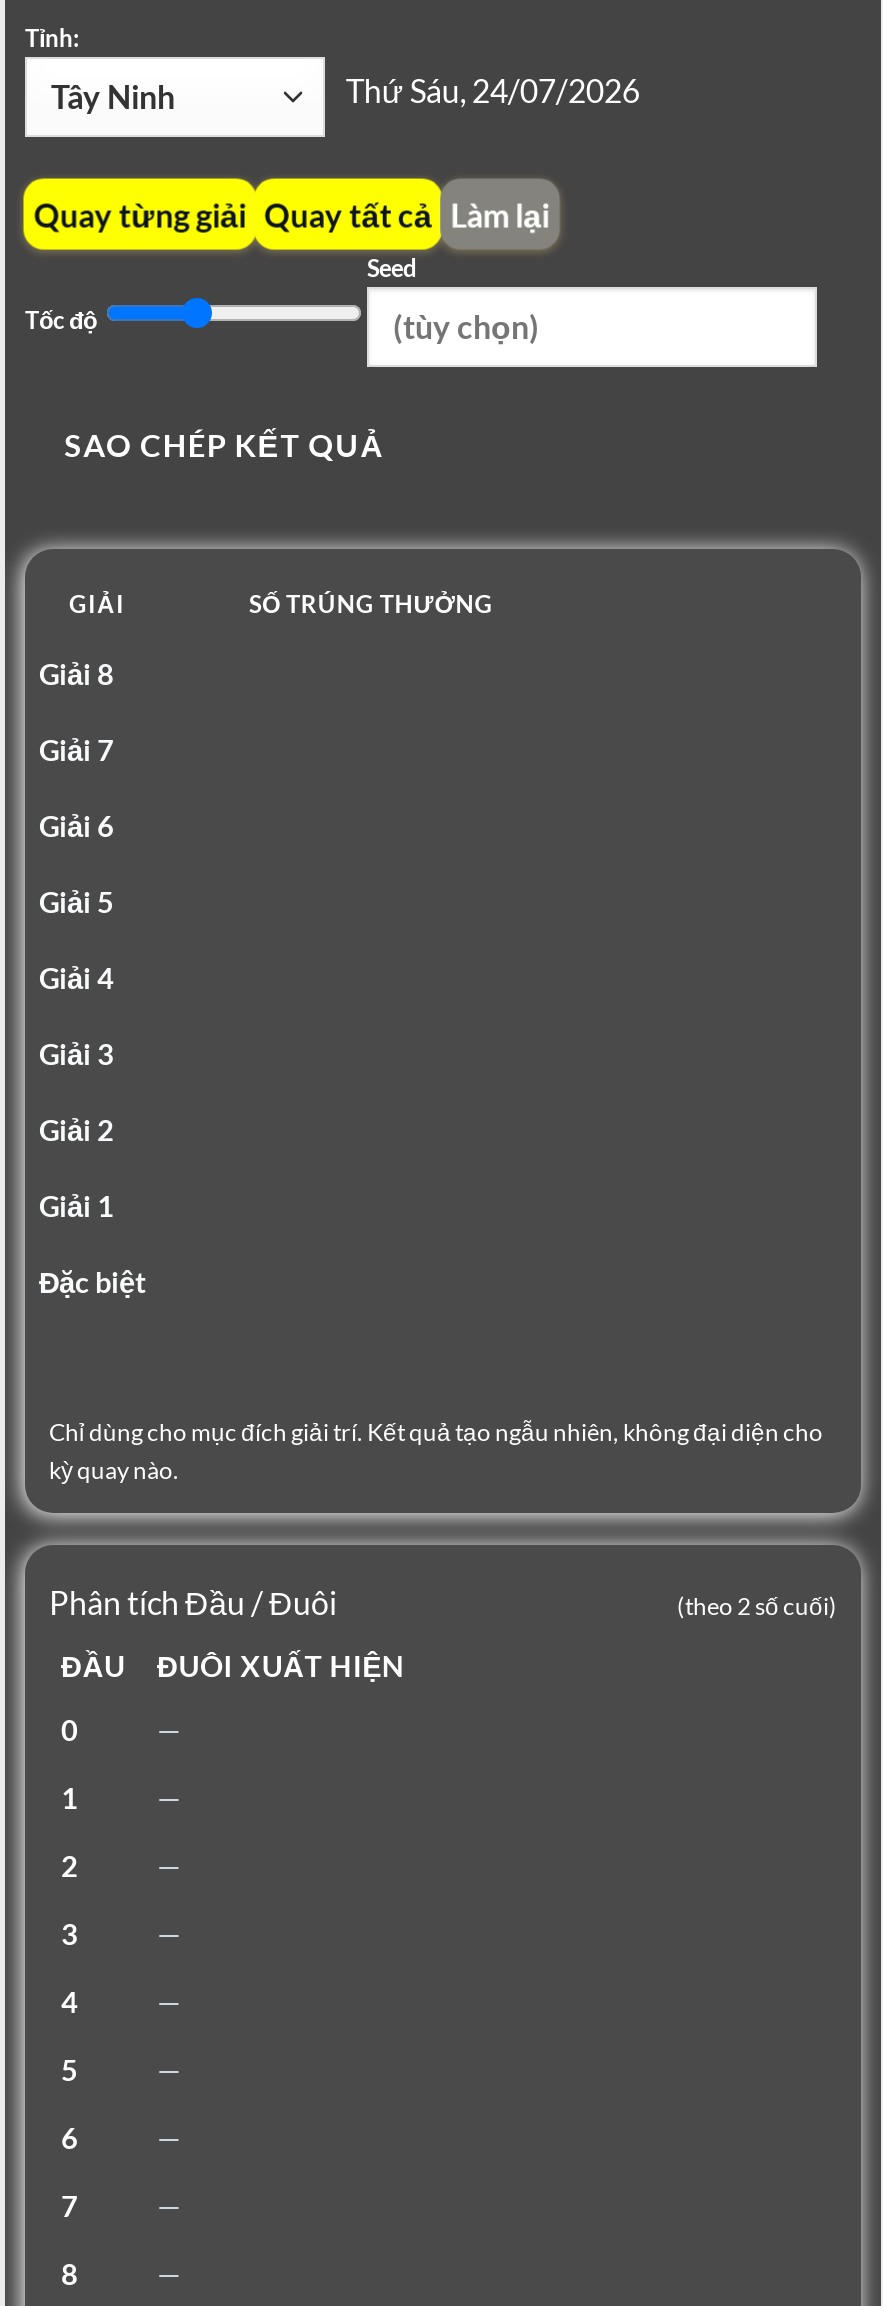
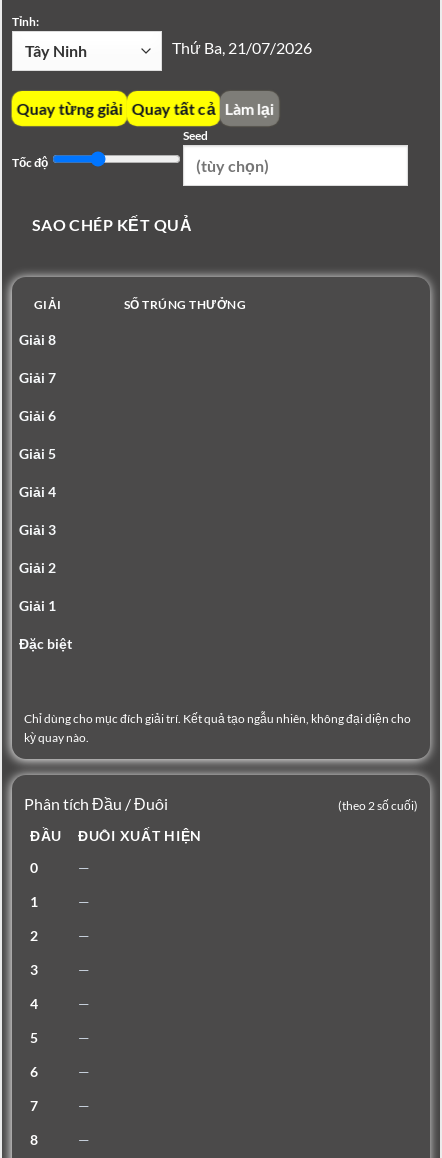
[346,71,640,109] Thứ Sáu, 24/07/2026 -> [172,38,312,57] Thứ Ba, 21/07/2026

